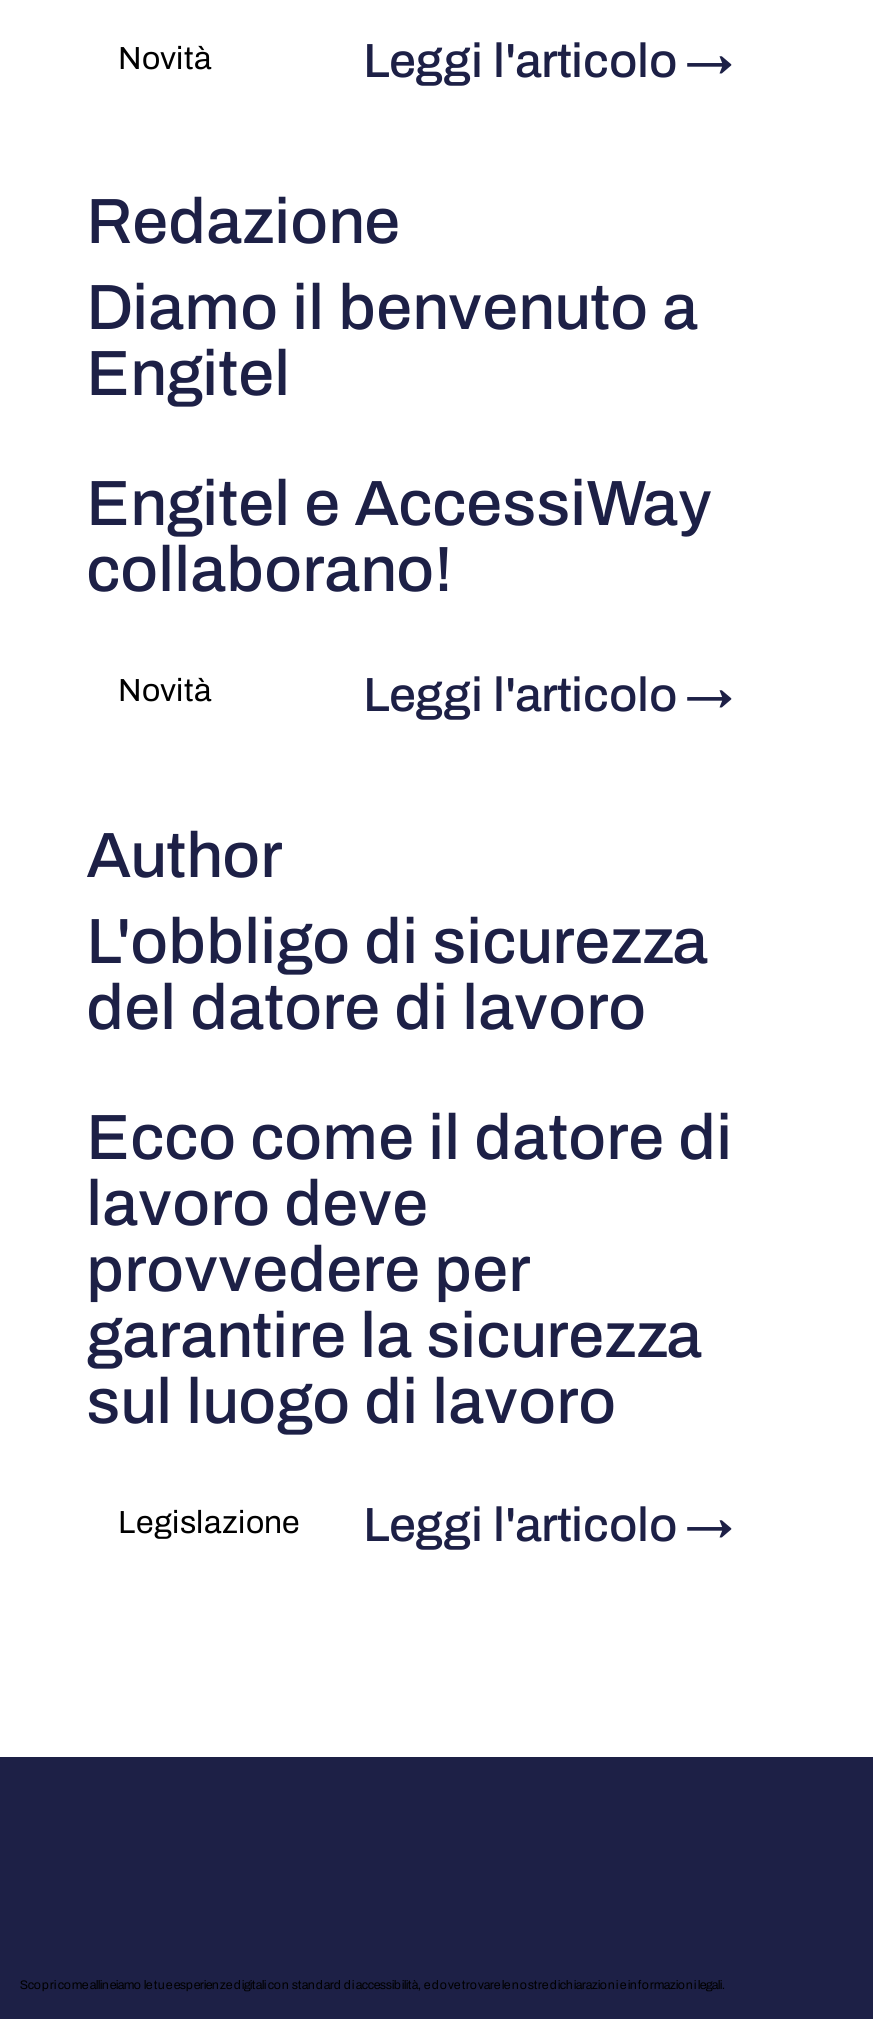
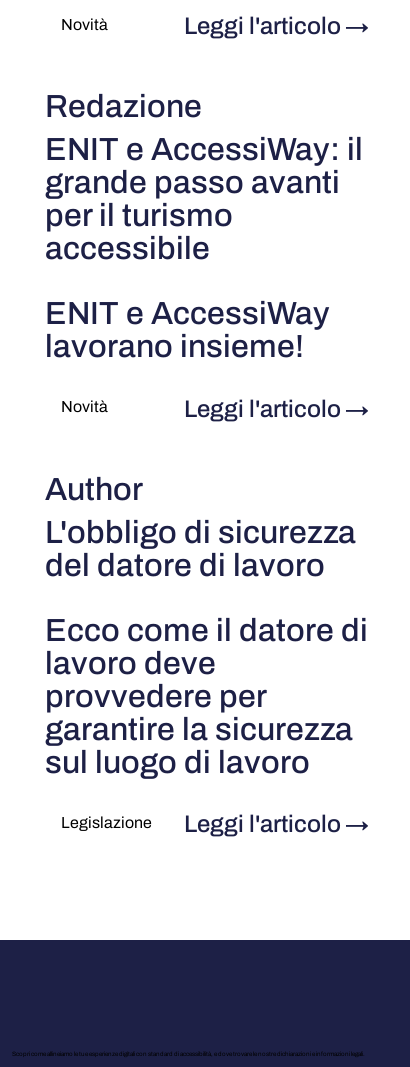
[87,274,699,410] Diamo il benvenuto a | Engitel -> [45,132,363,266] ENIT e AccessiWay: il | grande passo avanti | per il turismo | accessibile
[87,470,713,606] Engitel e AccessiWay | collaborano! -> [45,296,330,364] ENIT e AccessiWay | lavorano insieme!

